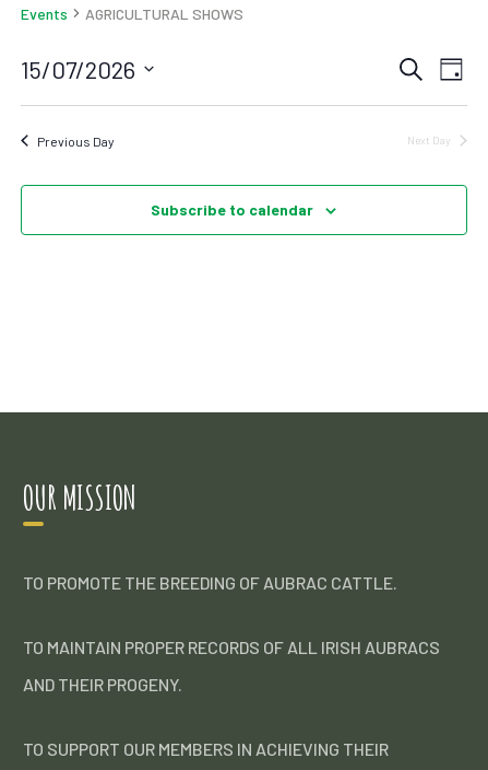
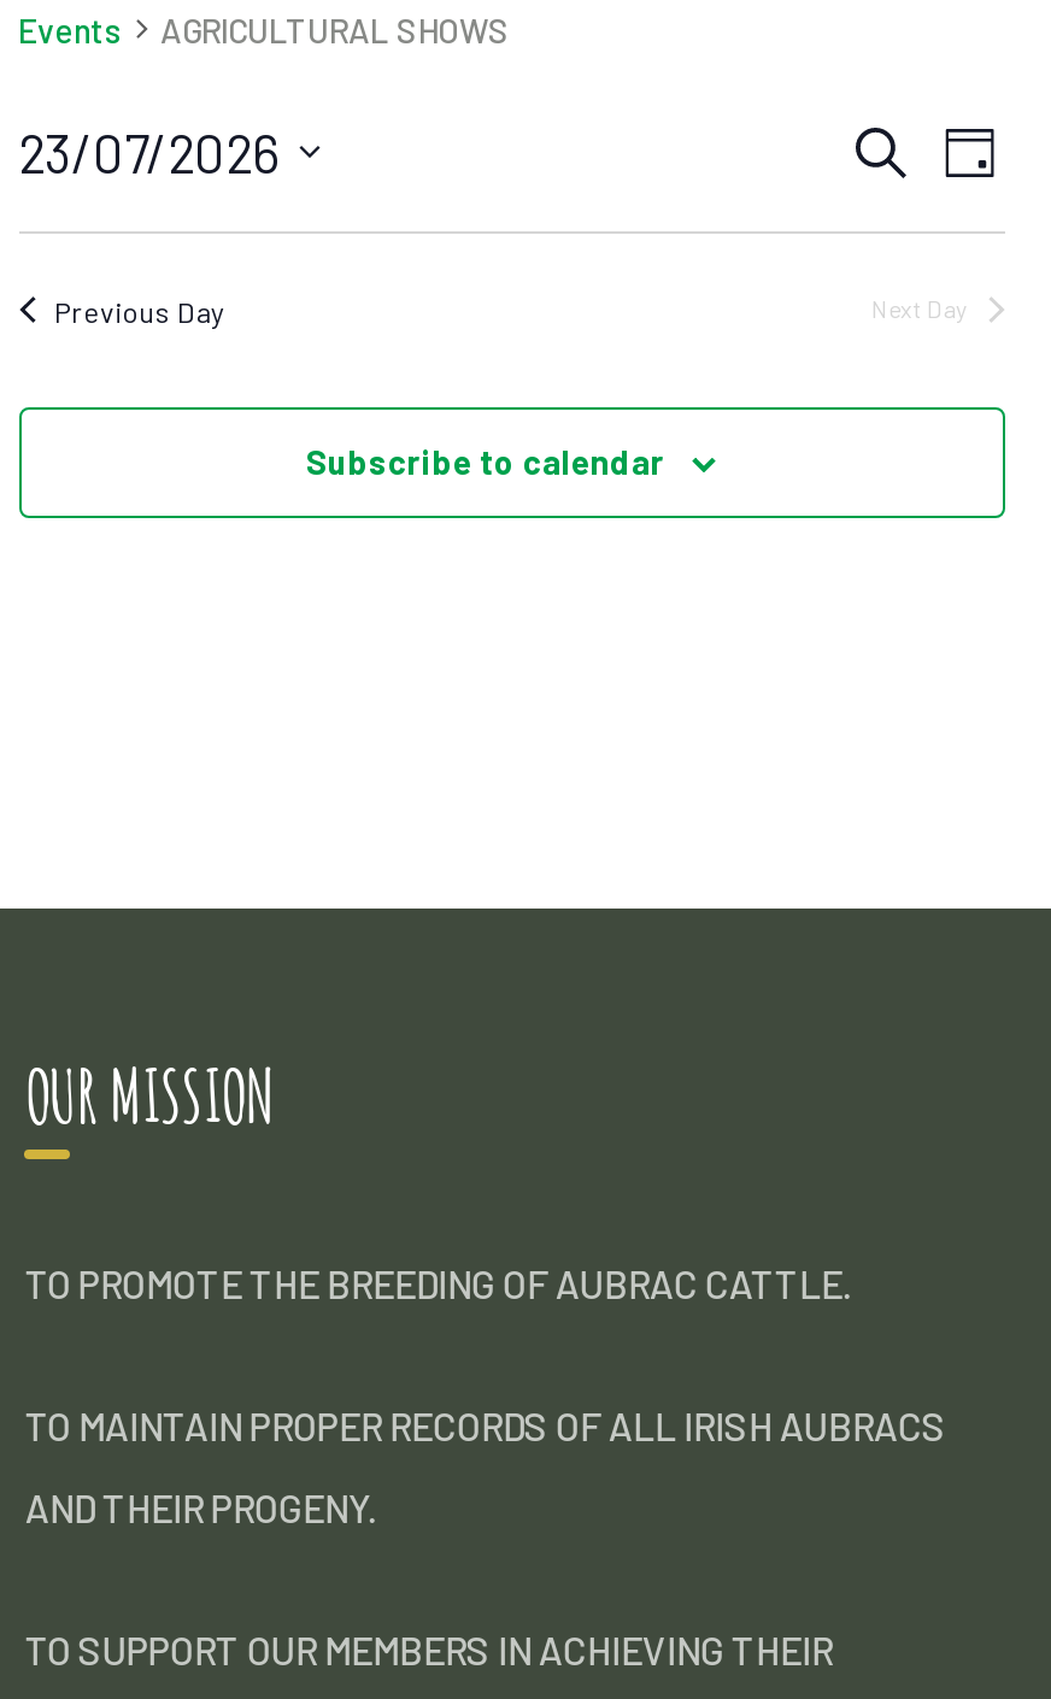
[20,54,135,83] 15/07/2026 -> [18,120,278,182] 23/07/2026

